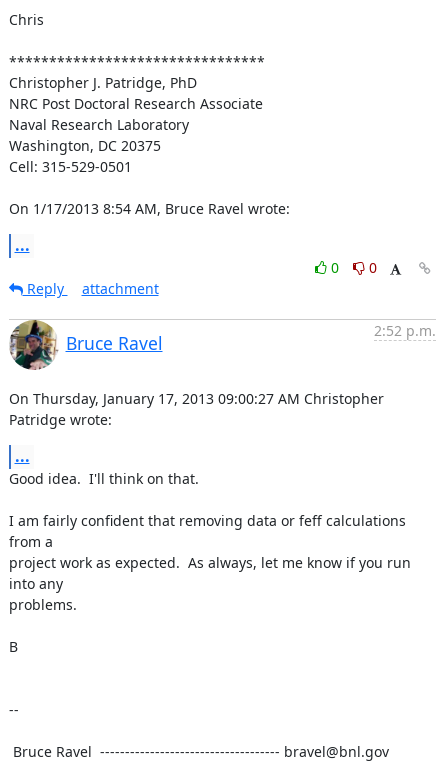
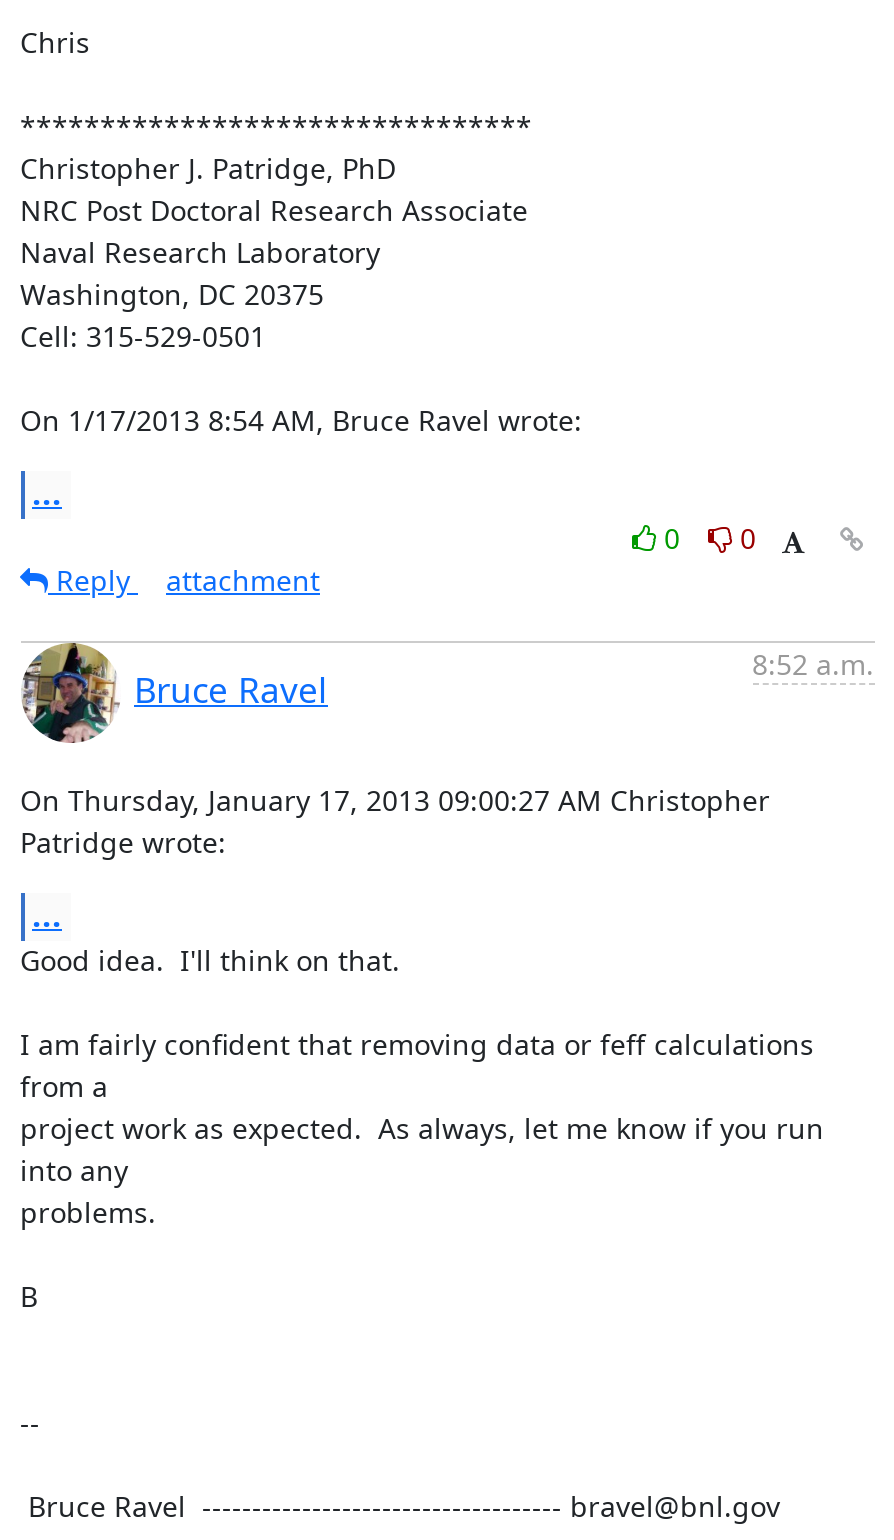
[373,320,435,339] 2:52 p.m. -> [752,644,874,682] 8:52 a.m.

